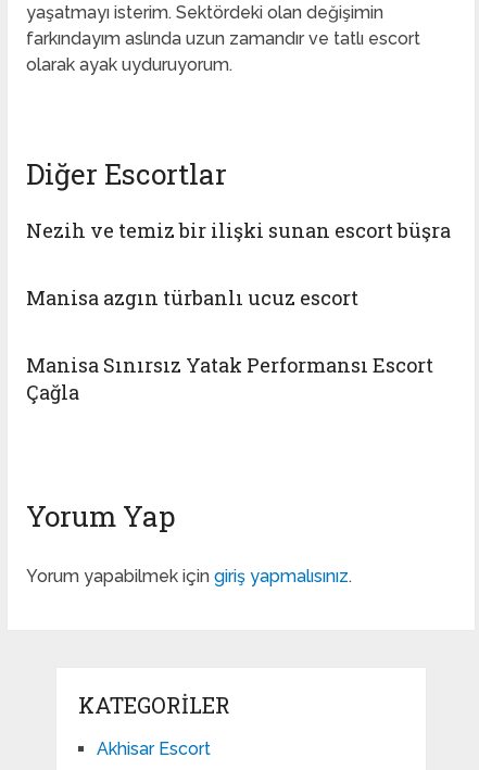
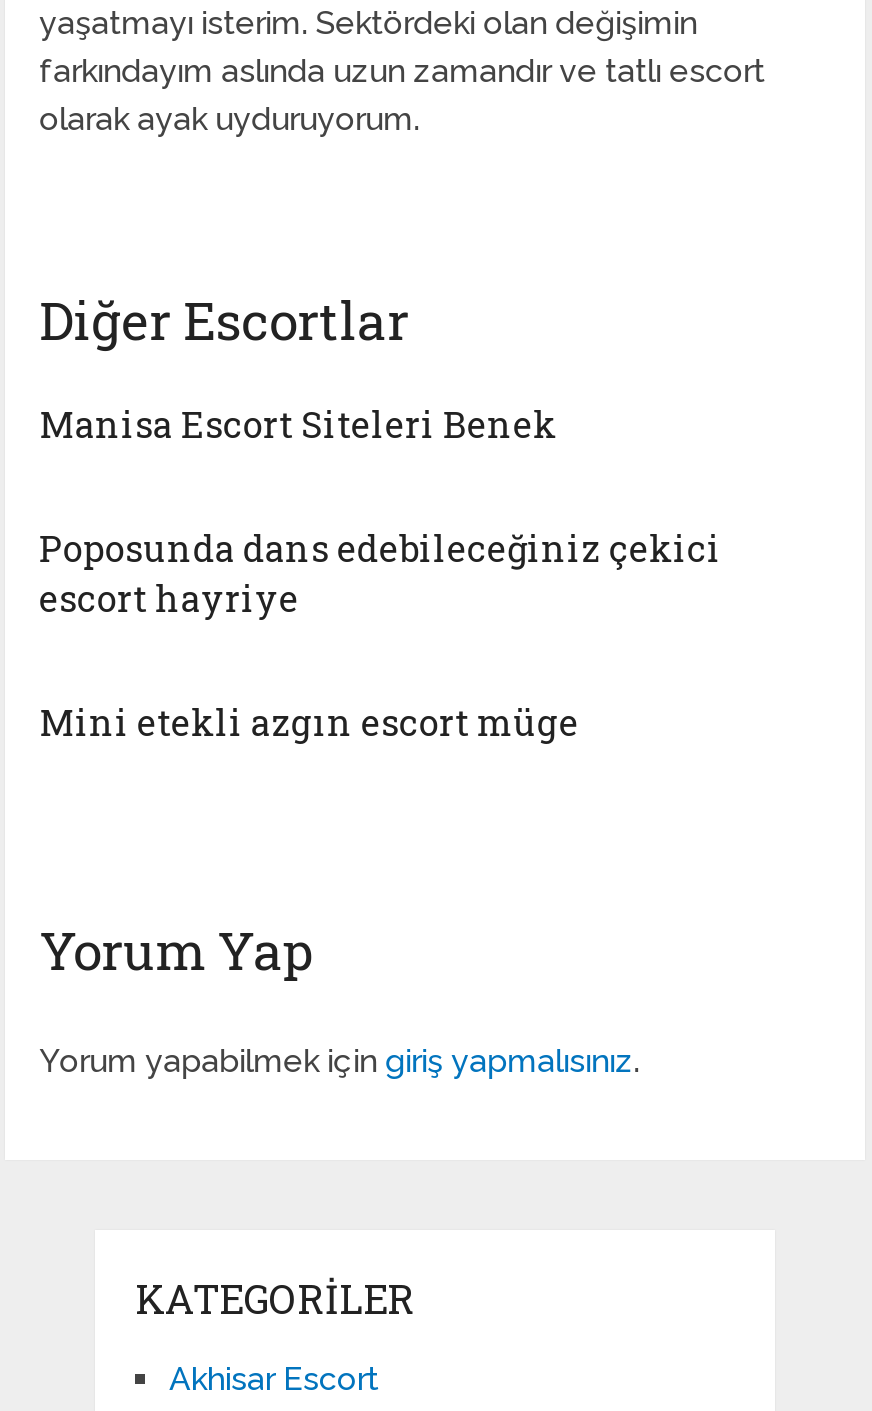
[26,217,451,243] Nezih ve temiz bir ilişki sunan escort büşra -> [39,400,557,448] Manisa Escort Siteleri Benek
[26,285,359,311] Manisa azgın türbanlı ucuz escort -> [39,524,721,622] Poposunda dans edebileceğiniz çekici | escort hayriye
[26,352,433,405] Manisa Sınırsız Yatak Performansı Escort | Çağla -> [39,698,579,746] Mini etekli azgın escort müge

